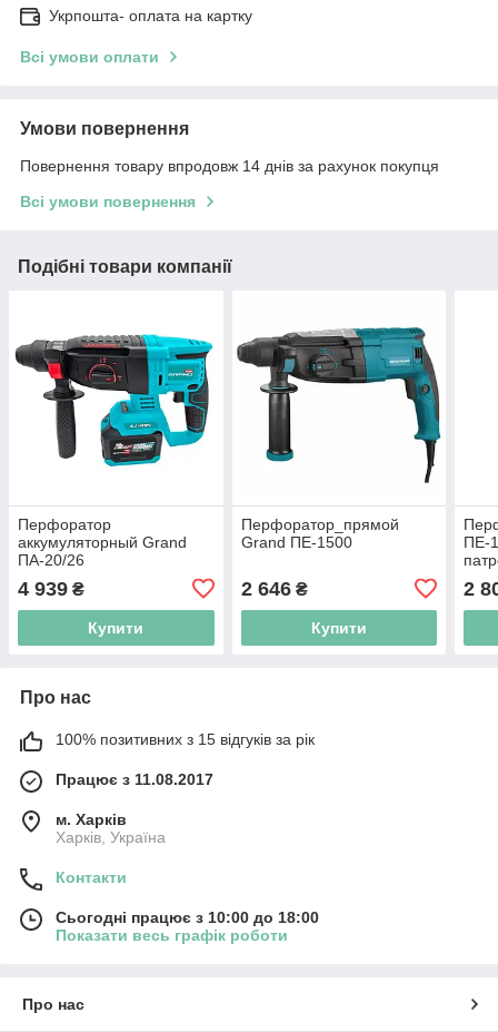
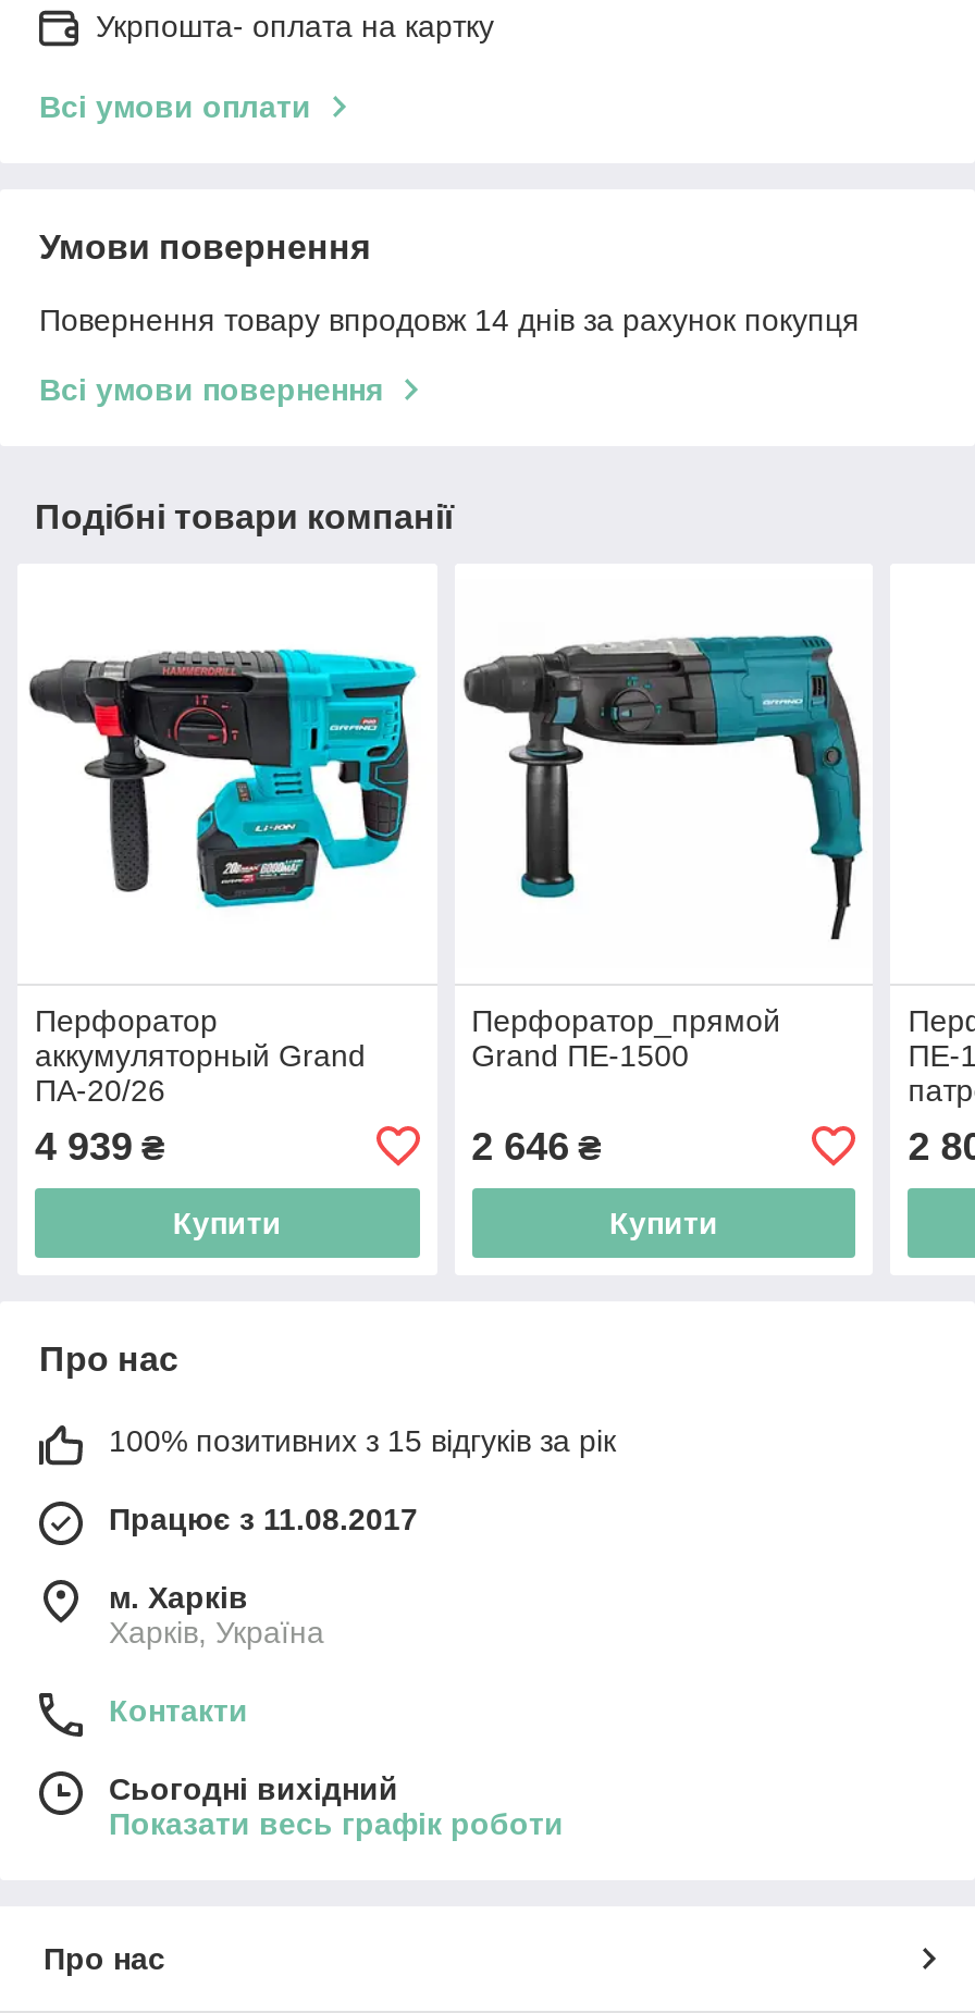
[56,908,319,926] Сьогодні працює з 10:00 до 18:00 -> [109,1771,398,1806] Сьогодні вихідний

